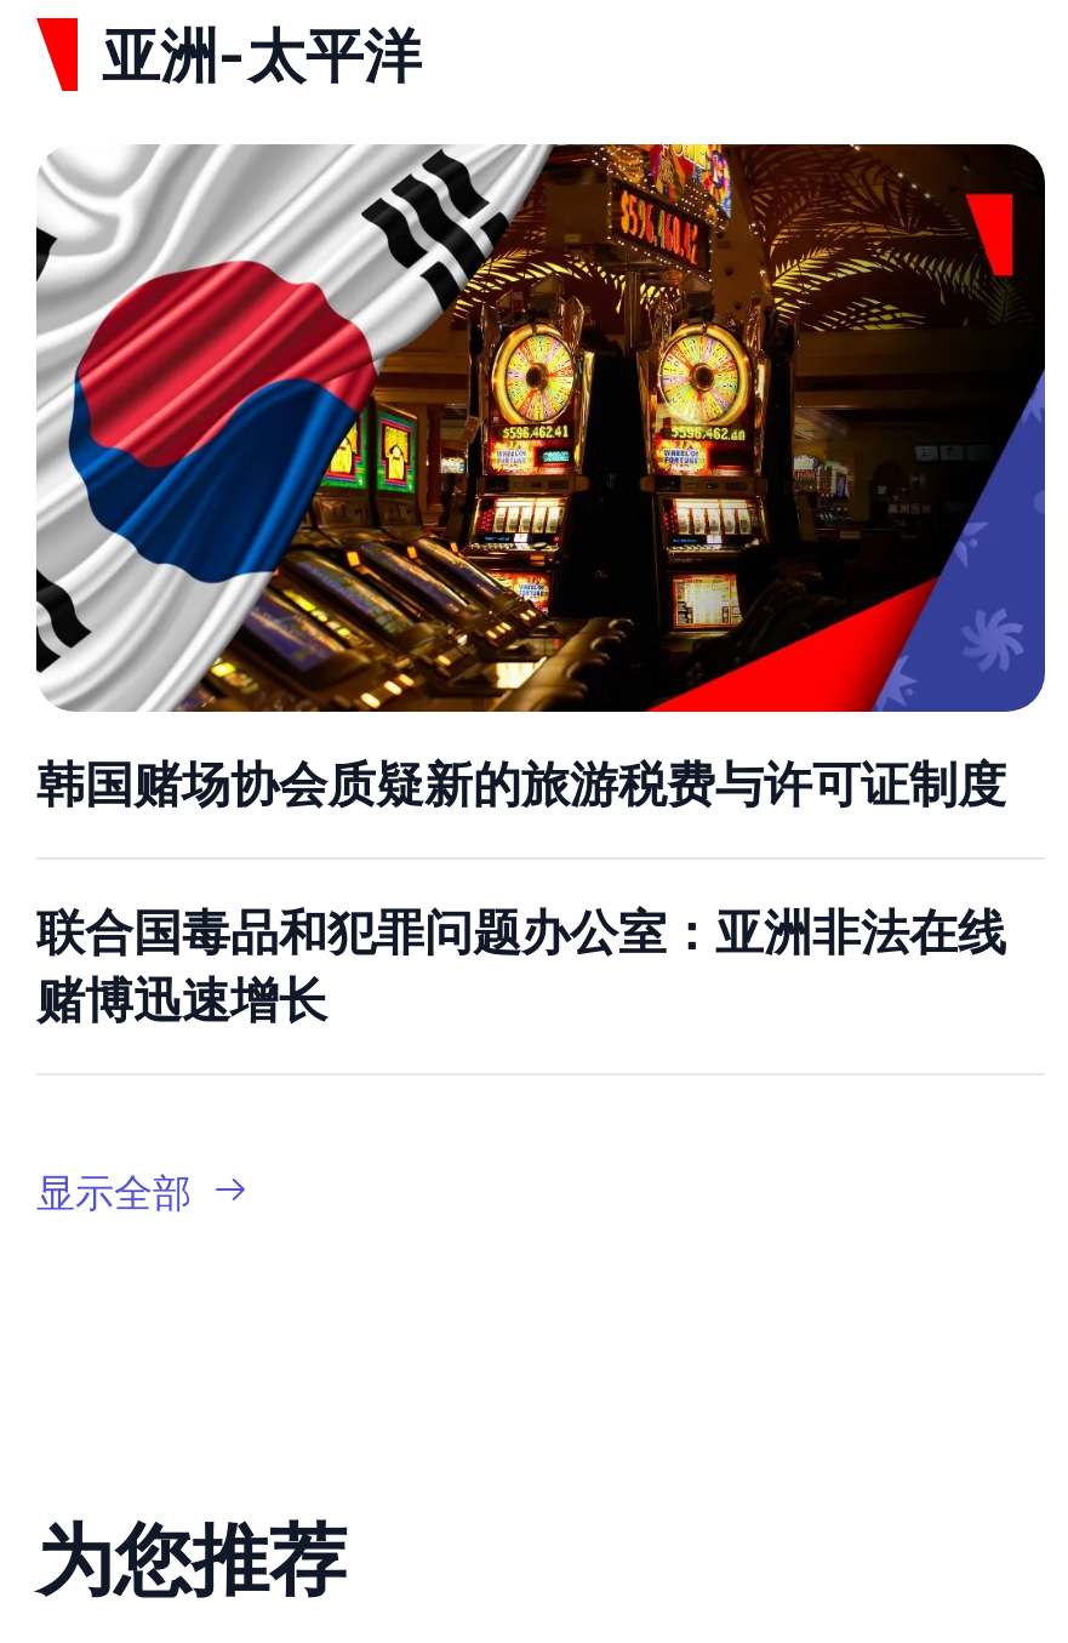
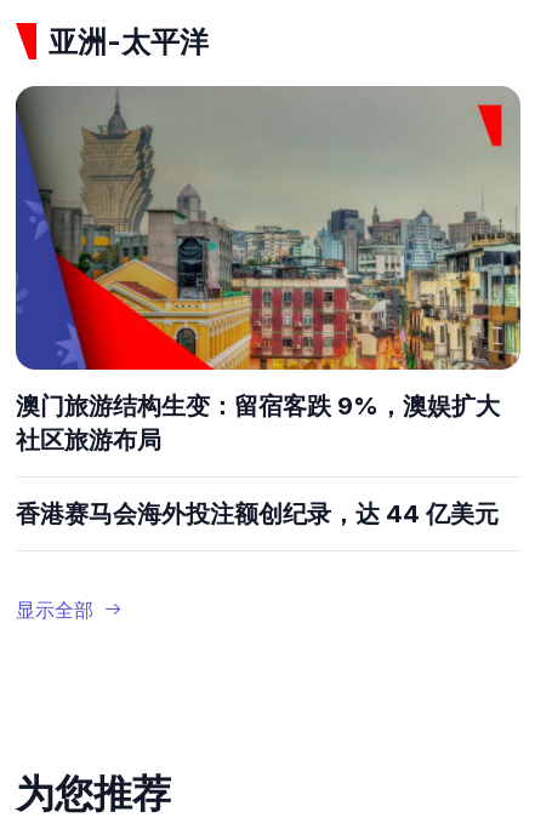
[34,142,1047,814] [image] | 韩国赌场协会质疑新的旅游税费与许可证制度 -> [15,85,522,454] [image] | 澳门旅游结构生变：留宿客跌 9%，澳娱扩大 | 社区旅游布局
[36,903,1006,1029] 联合国毒品和犯罪问题办公室：亚洲非法在线 | 赌博迅速增长 -> [16,499,499,528] 香港赛马会海外投注额创纪录，达 44 亿美元

